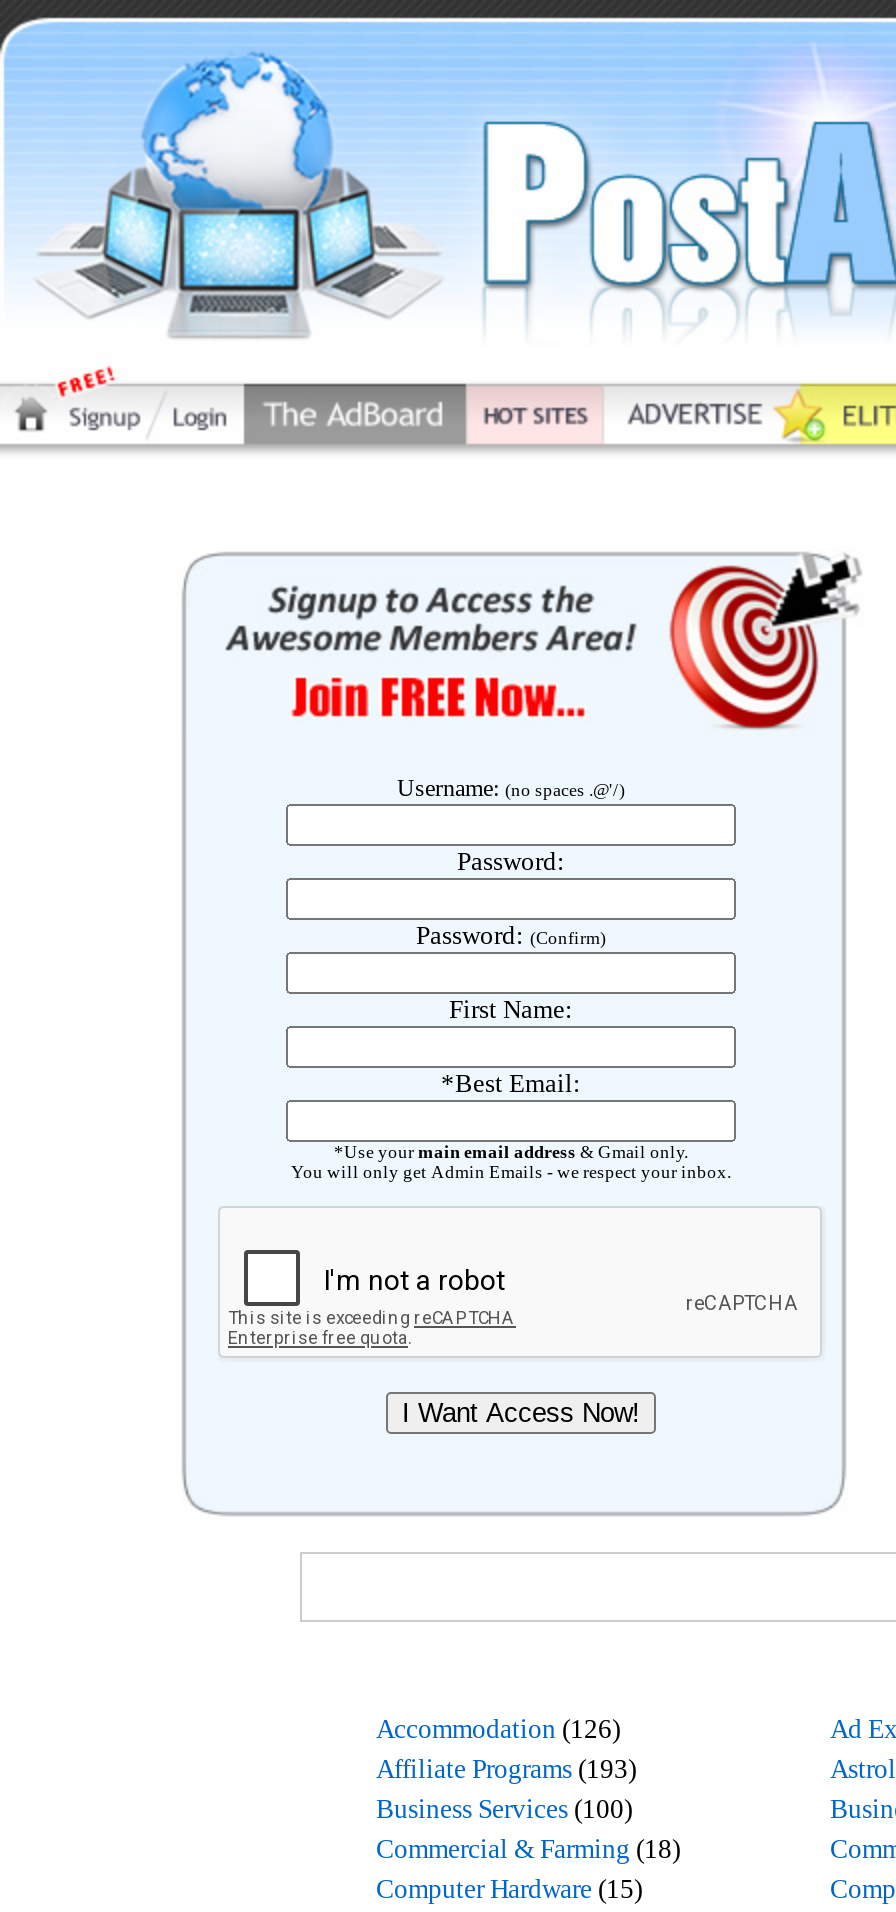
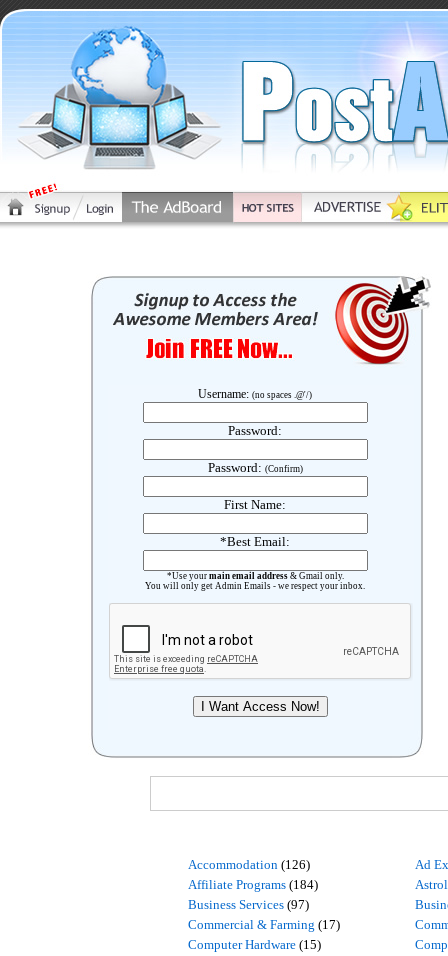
[376,1753,636,1783] Affiliate Programs (193) -> [188,877,318,892] Affiliate Programs (184)
[376,1793,632,1823] Business Services (100) -> [188,897,309,912] Business Services (97)
[376,1833,680,1863] Commercial & Farming (18) -> [188,917,340,932] Commercial & Farming (17)

